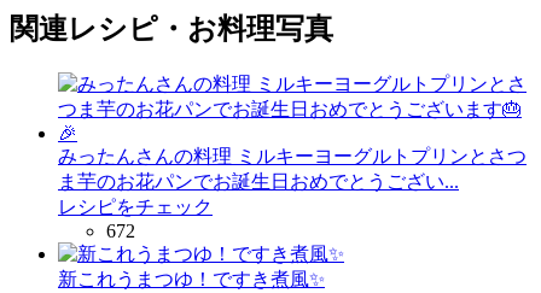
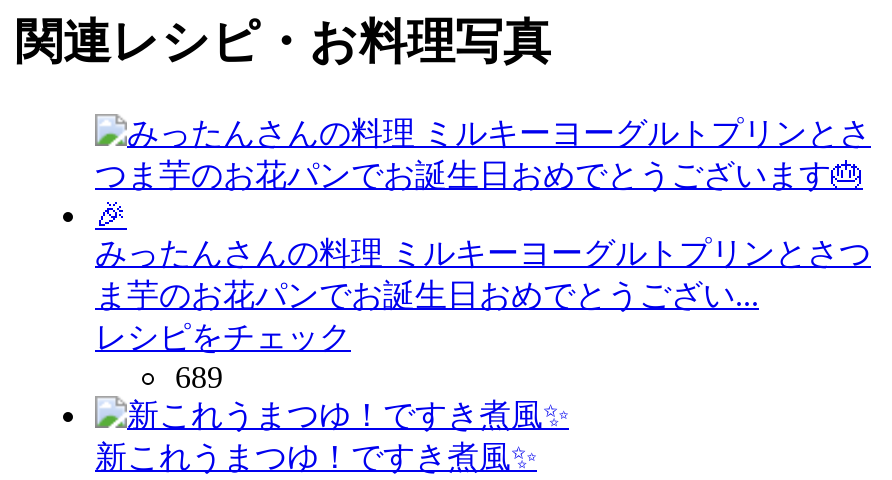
[106,221,135,242] 672 -> [175,361,223,395] 689

